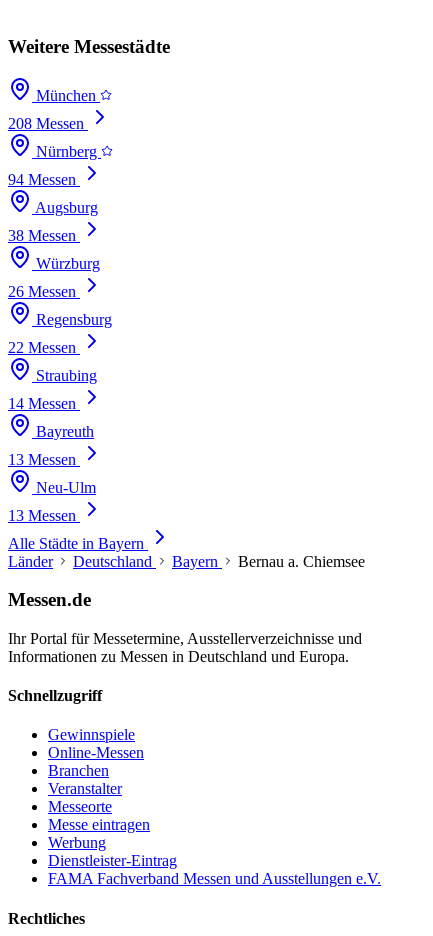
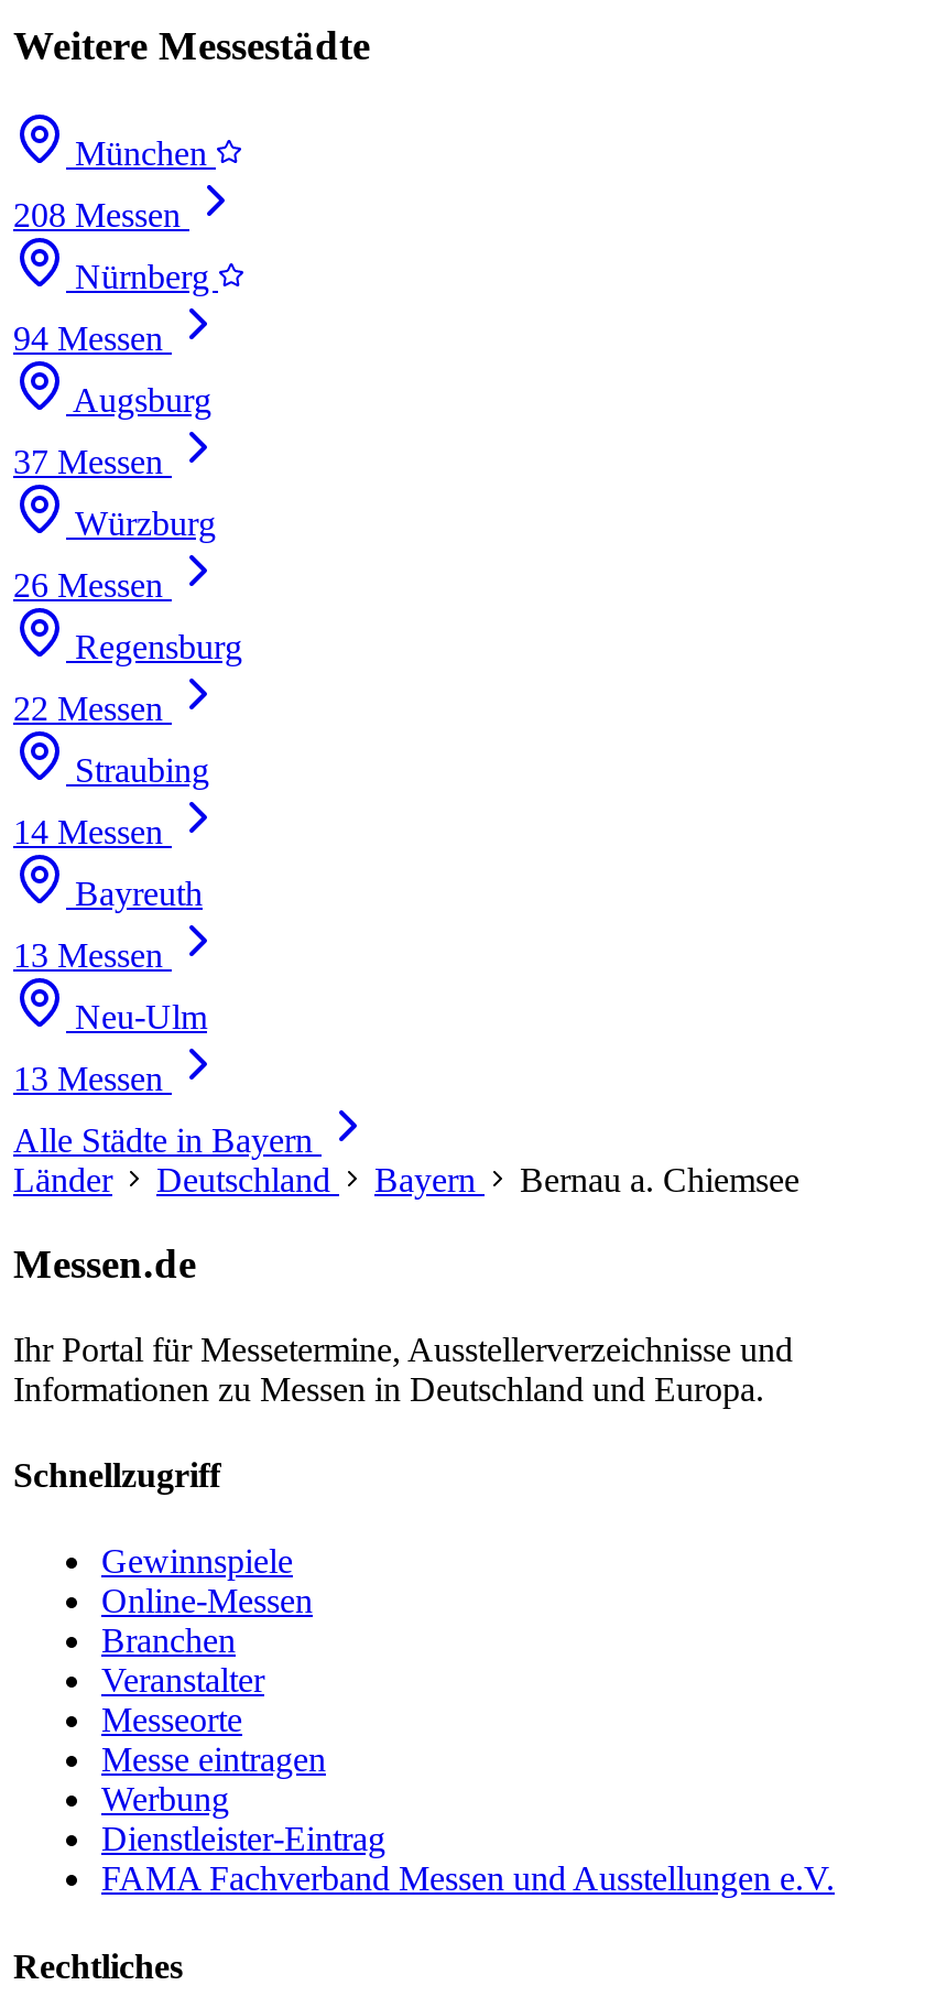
[8,226,80,243] 38 Messen -> [13,442,172,479] 37 Messen

